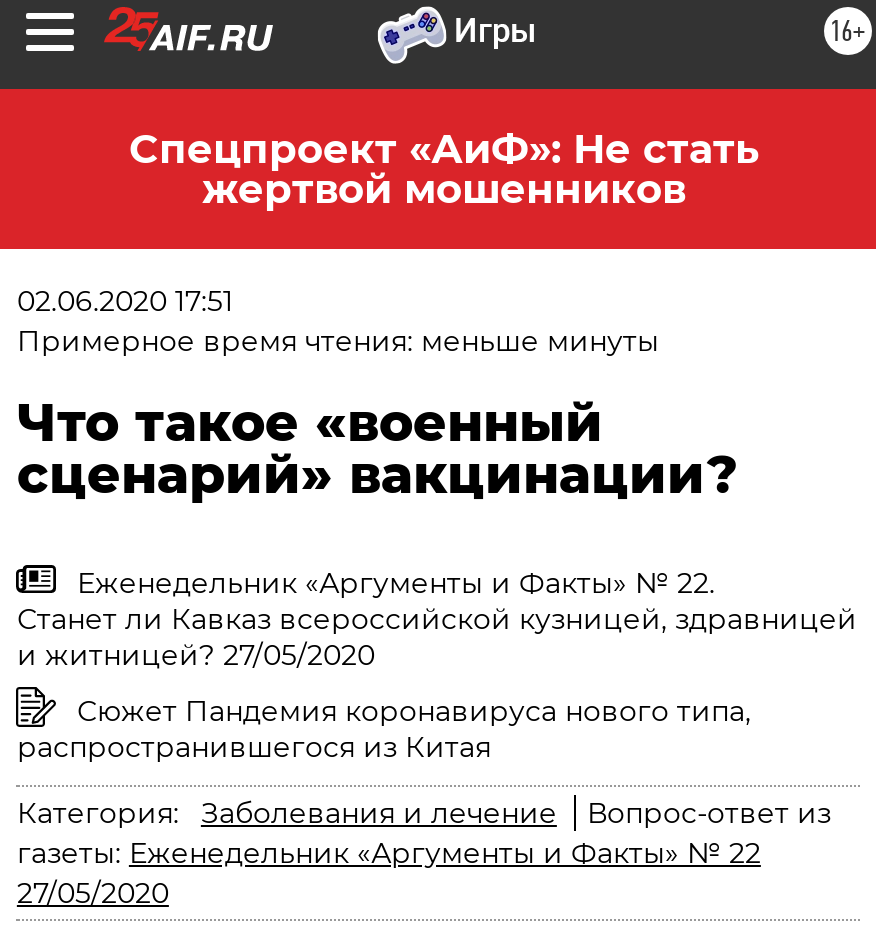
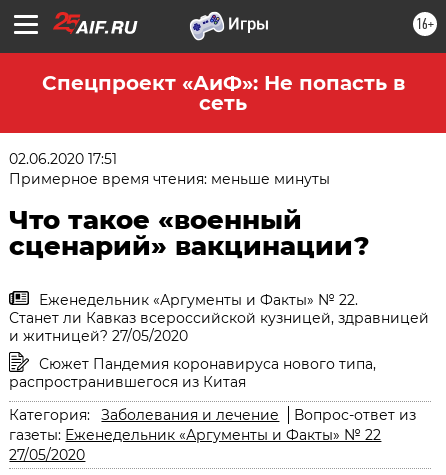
[129,125,759,213] Спецпроект «АиФ»: Не стать | жертвой мошенников -> [41,71,404,115] Спецпроект «АиФ»: Не попасть в | сеть

